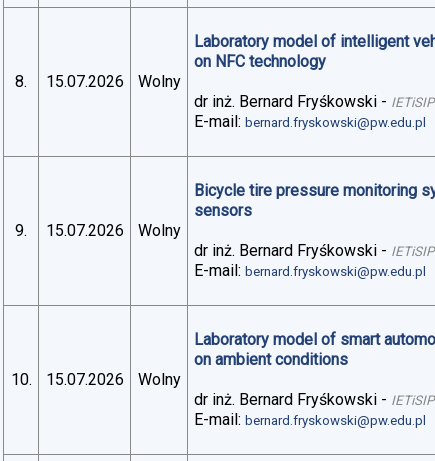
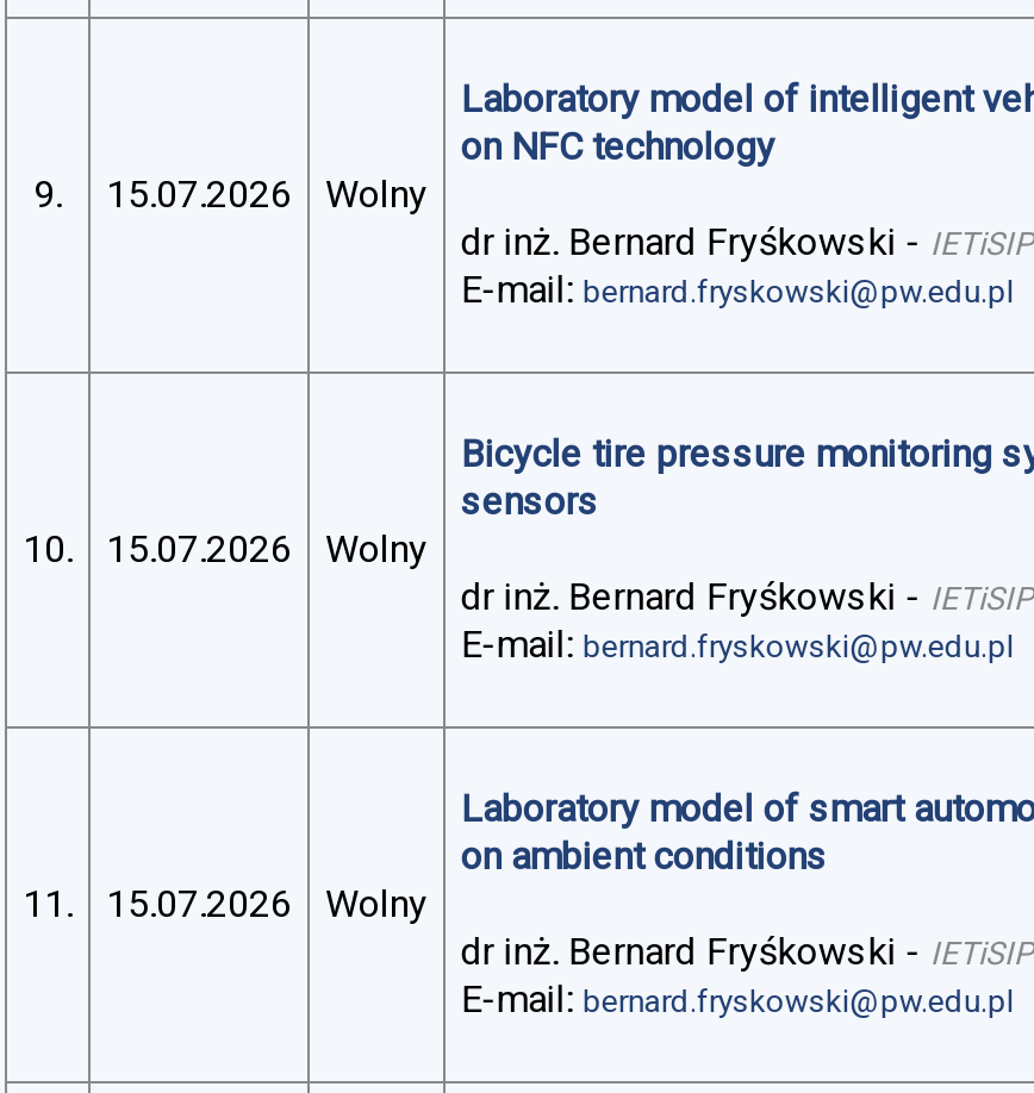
[15,72,180,91] 8. 15.07.2026 Wolny -> [33,170,428,216] 9. 15.07.2026 Wolny
[15,221,180,240] 9. 15.07.2026 Wolny -> [23,525,428,571] 10. 15.07.2026 Wolny
[10,370,180,389] 10. 15.07.2026 Wolny -> [23,880,428,925] 11. 15.07.2026 Wolny

